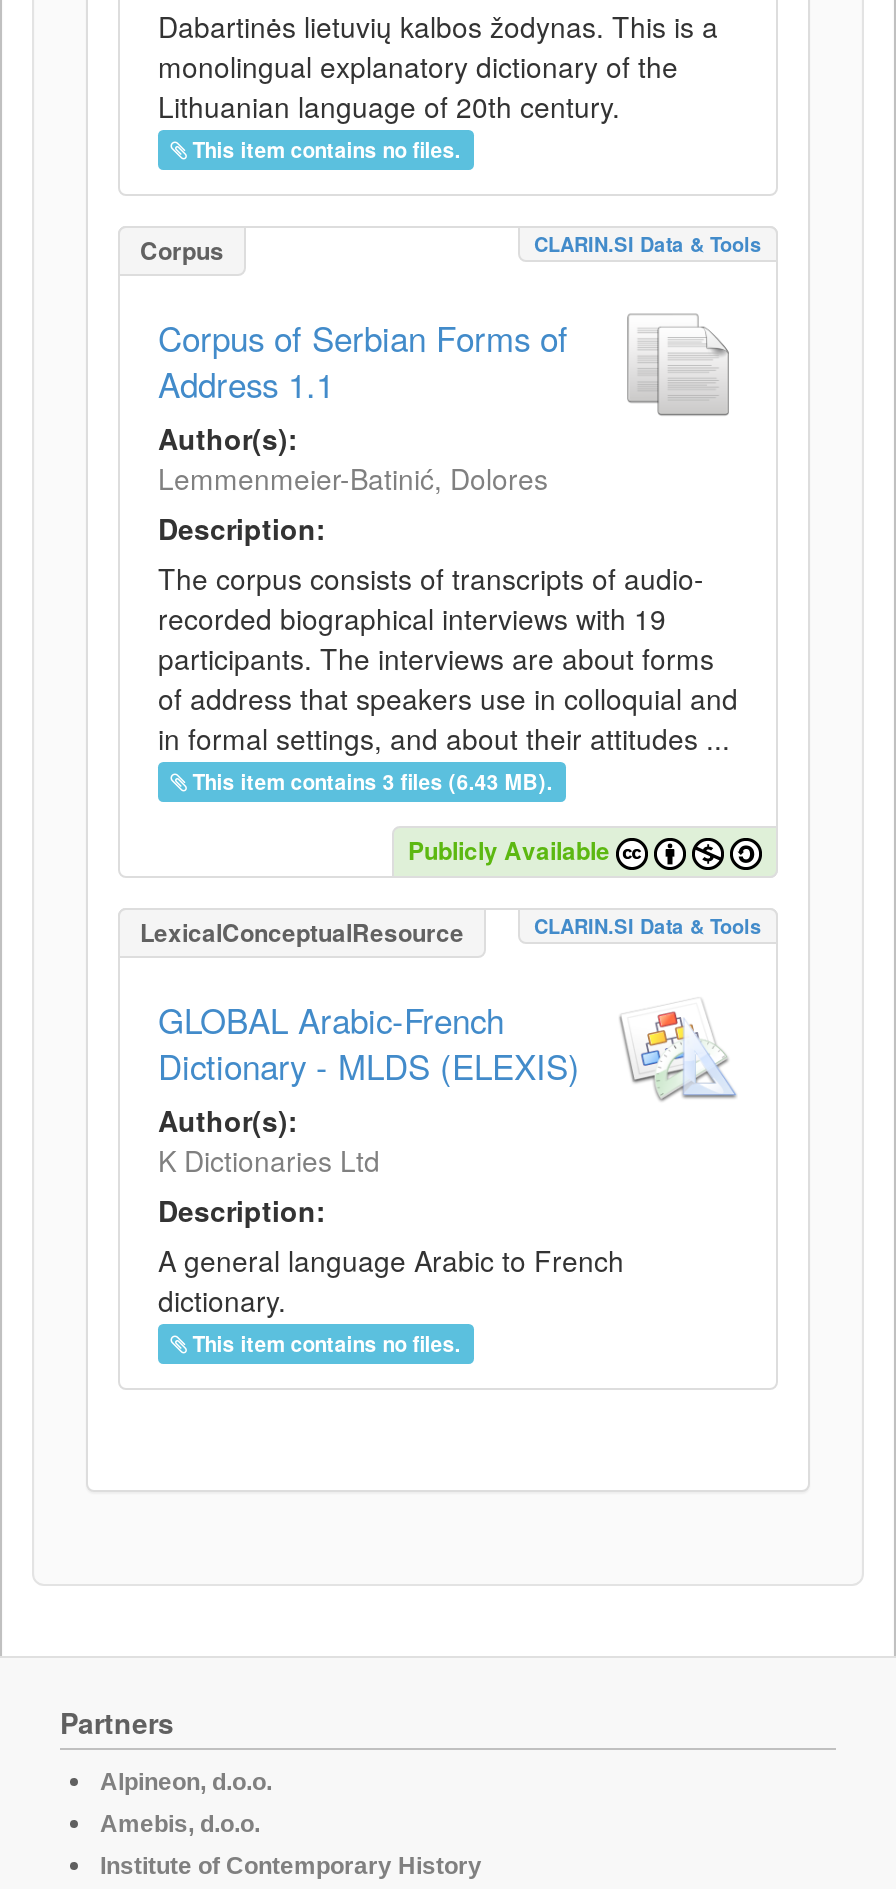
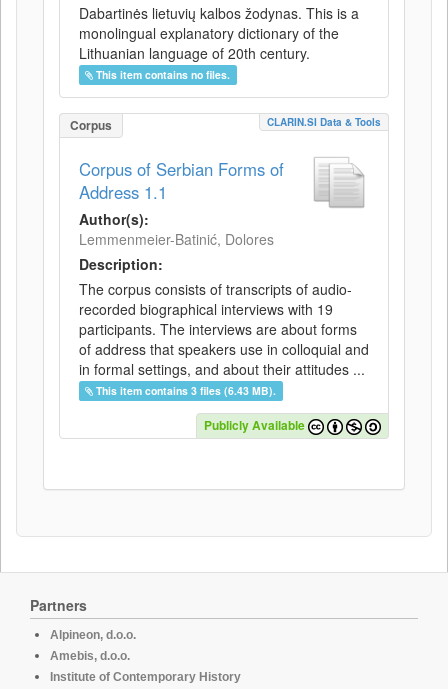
[134,912,762,1358] [image] | LexicalConceptualResource | CLARIN.SI Data & Tools | GLOBAL Arabic-French | Dictionary - MLDS (ELEXIS) | Author(s): | K Dictionaries Ltd | Description: | A general language Arabic to French | dictionary. | This item contains no files. -> none

